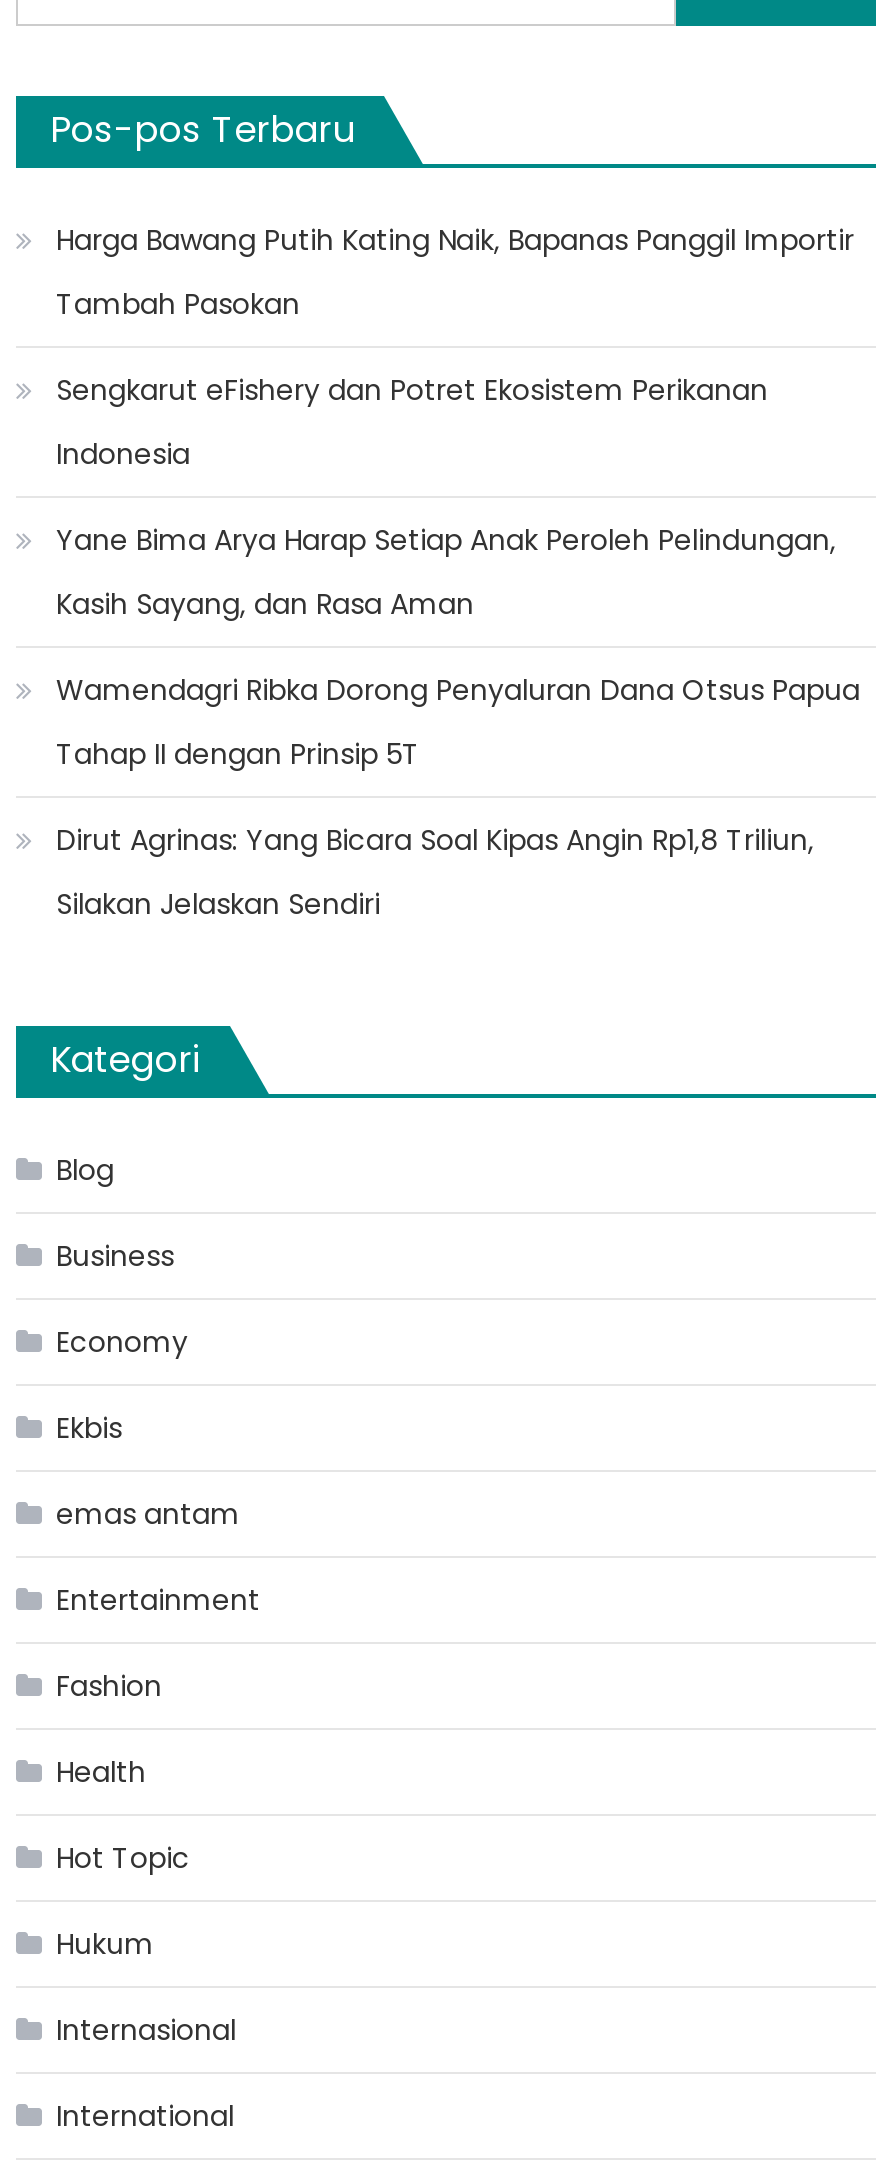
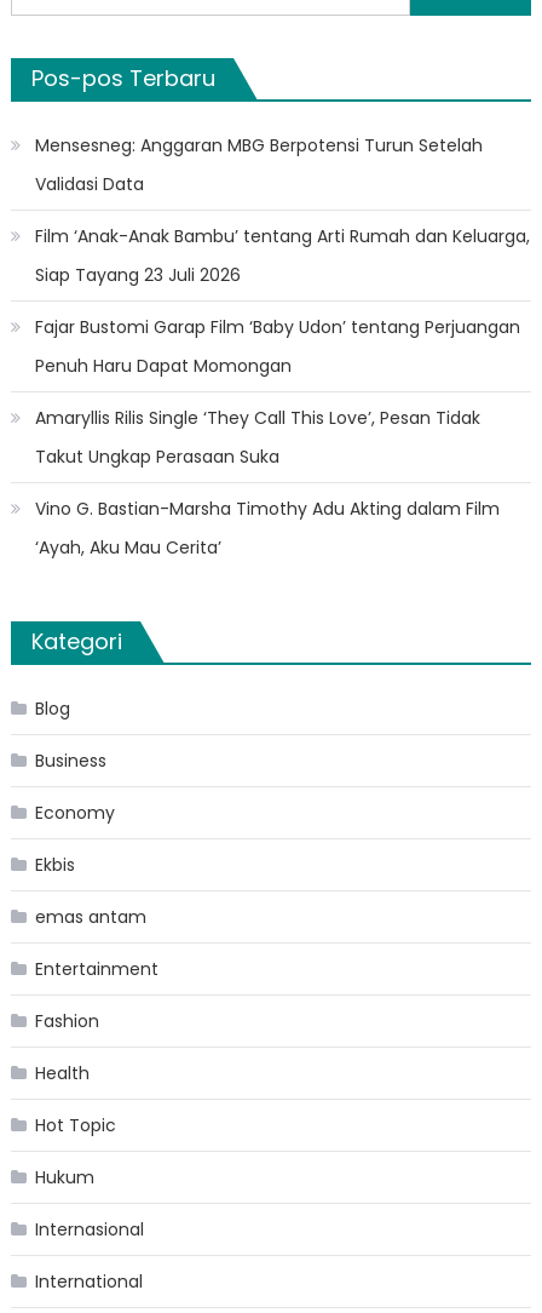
[56,219,854,259] Harga Bawang Putih Kating Naik, Bapanas Panggil Importir -> [35,133,483,157] Mensesneg: Anggaran MBG Berpotensi Turun Setelah
[56,283,300,323] Tambah Pasokan -> [35,172,144,196] Validasi Data
[56,369,768,409] Sengkarut eFishery dan Potret Ekosistem Perikanan -> [35,224,530,248] Film ‘Anak-Anak Bambu’ tentang Arti Rumah dan Keluarga,
[56,433,190,473] Indonesia -> [35,262,241,287] Siap Tayang 23 Juli 2026
[56,519,836,559] Yane Bima Arya Harap Setiap Anak Peroleh Pelindungan, -> [35,314,520,339] Fajar Bustomi Garap Film ‘Baby Udon’ tentang Perjuangan
[56,583,474,623] Kasih Sayang, dan Rasa Aman -> [35,353,292,377] Penuh Haru Dapat Momongan
[56,669,860,709] Wamendagri Ribka Dorong Penyaluran Dana Otsus Papua -> [35,405,480,430] Amaryllis Rilis Single ‘They Call This Love’, Pesan Tidak
[56,733,420,773] Tahap II dengan Prinsip 5T -> [35,444,279,468] Takut Ungkap Perasaan Suka
[56,819,814,859] Dirut Agrinas: Yang Bicara Soal Kipas Angin Rp1,8 Triliun, -> [35,496,500,520] Vino G. Bastian-Marsha Timothy Adu Akting dalam Film
[56,883,380,923] Silakan Jelaskan Sendiri -> [35,535,221,559] ‘Ayah, Aku Mau Cerita’

